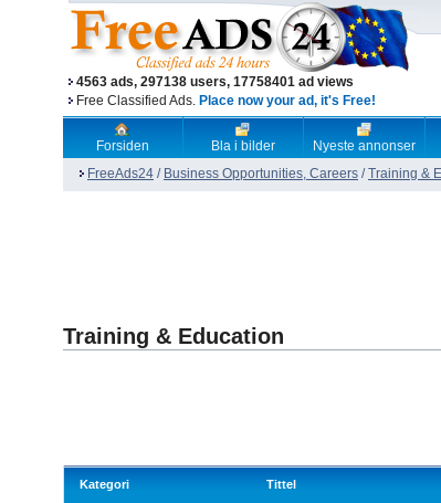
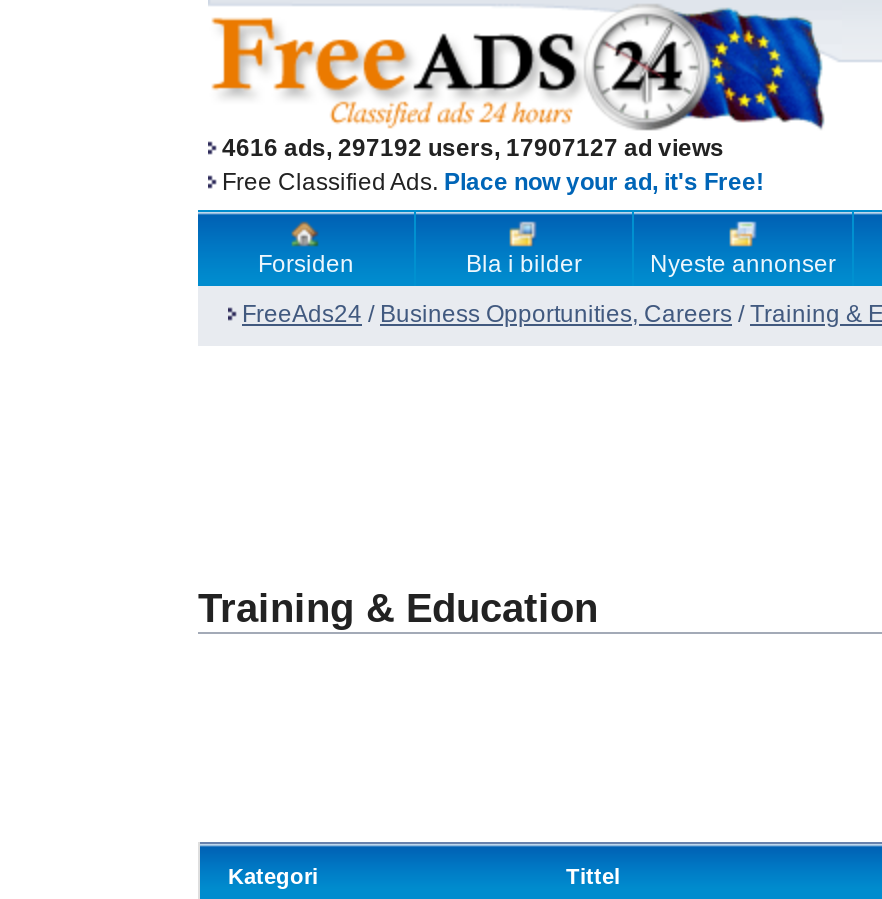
[76,74,354,90] 4563 ads, 297138 users, 17758401 ad views -> [222,134,724,162] 4616 ads, 297192 users, 17907127 ad views

